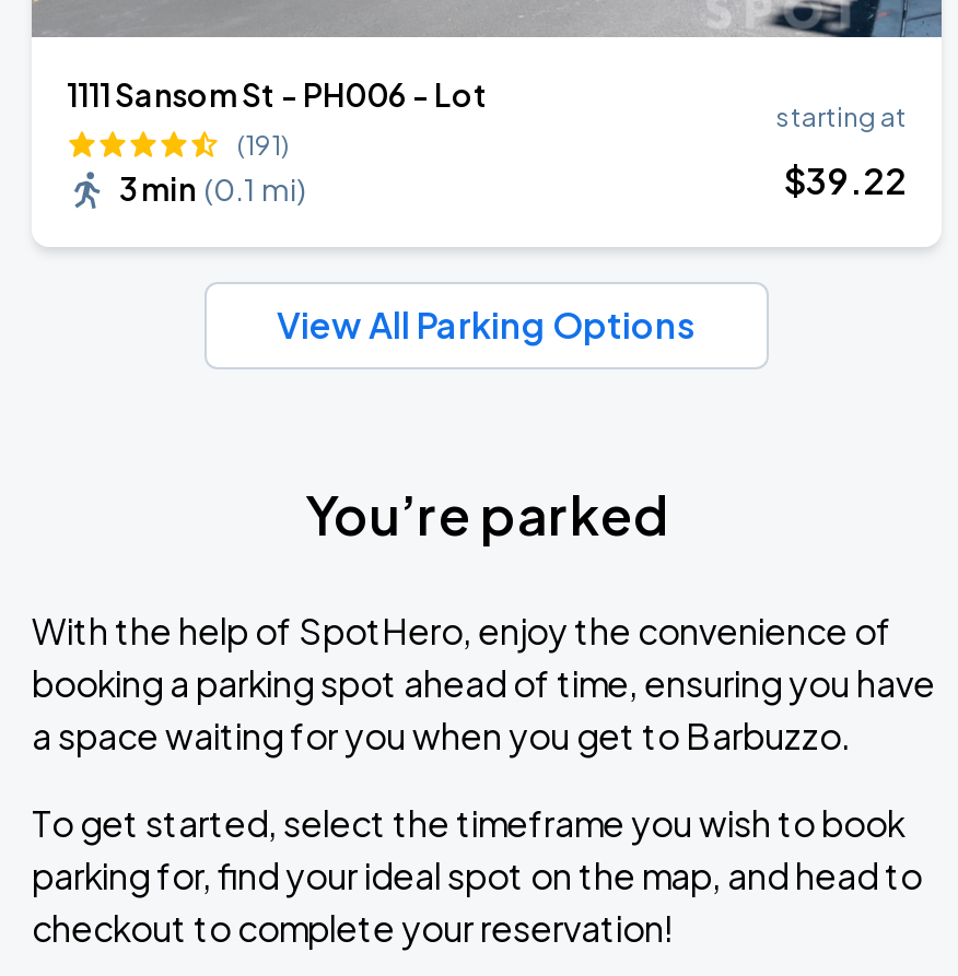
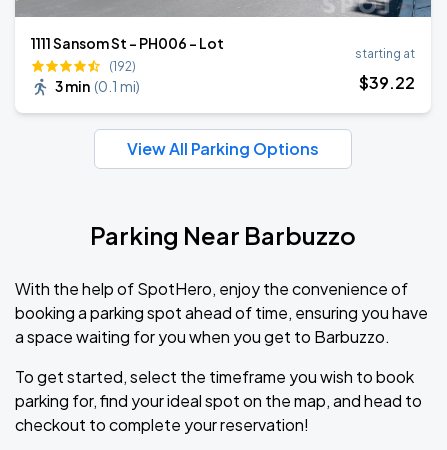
[237,129,290,162] (191) -> [109,59,136,74] (192)
[305,481,668,546] You’re parked -> [90,220,356,250] Parking Near Barbuzzo

